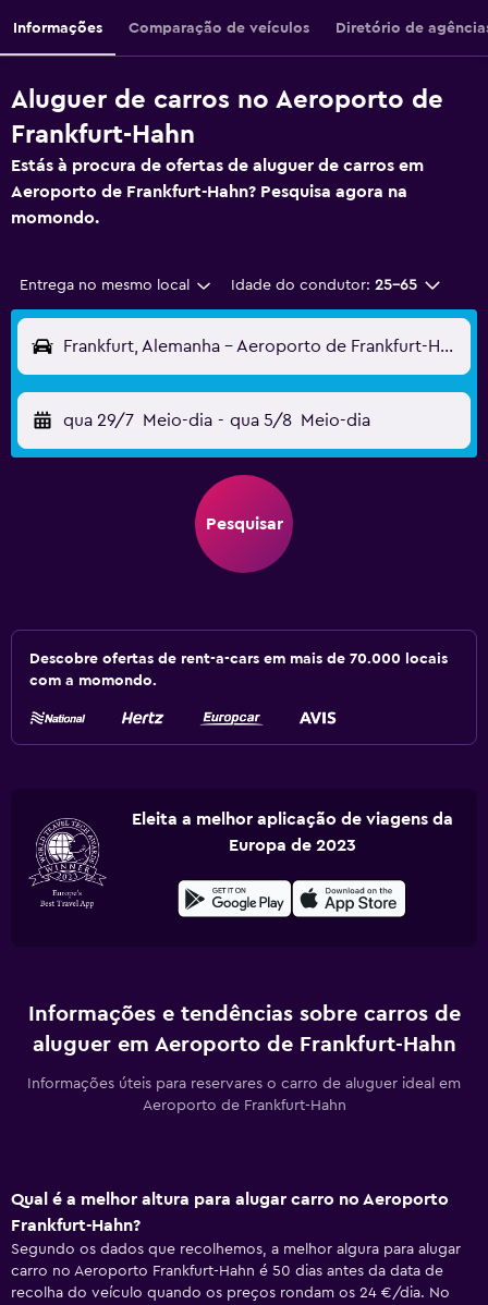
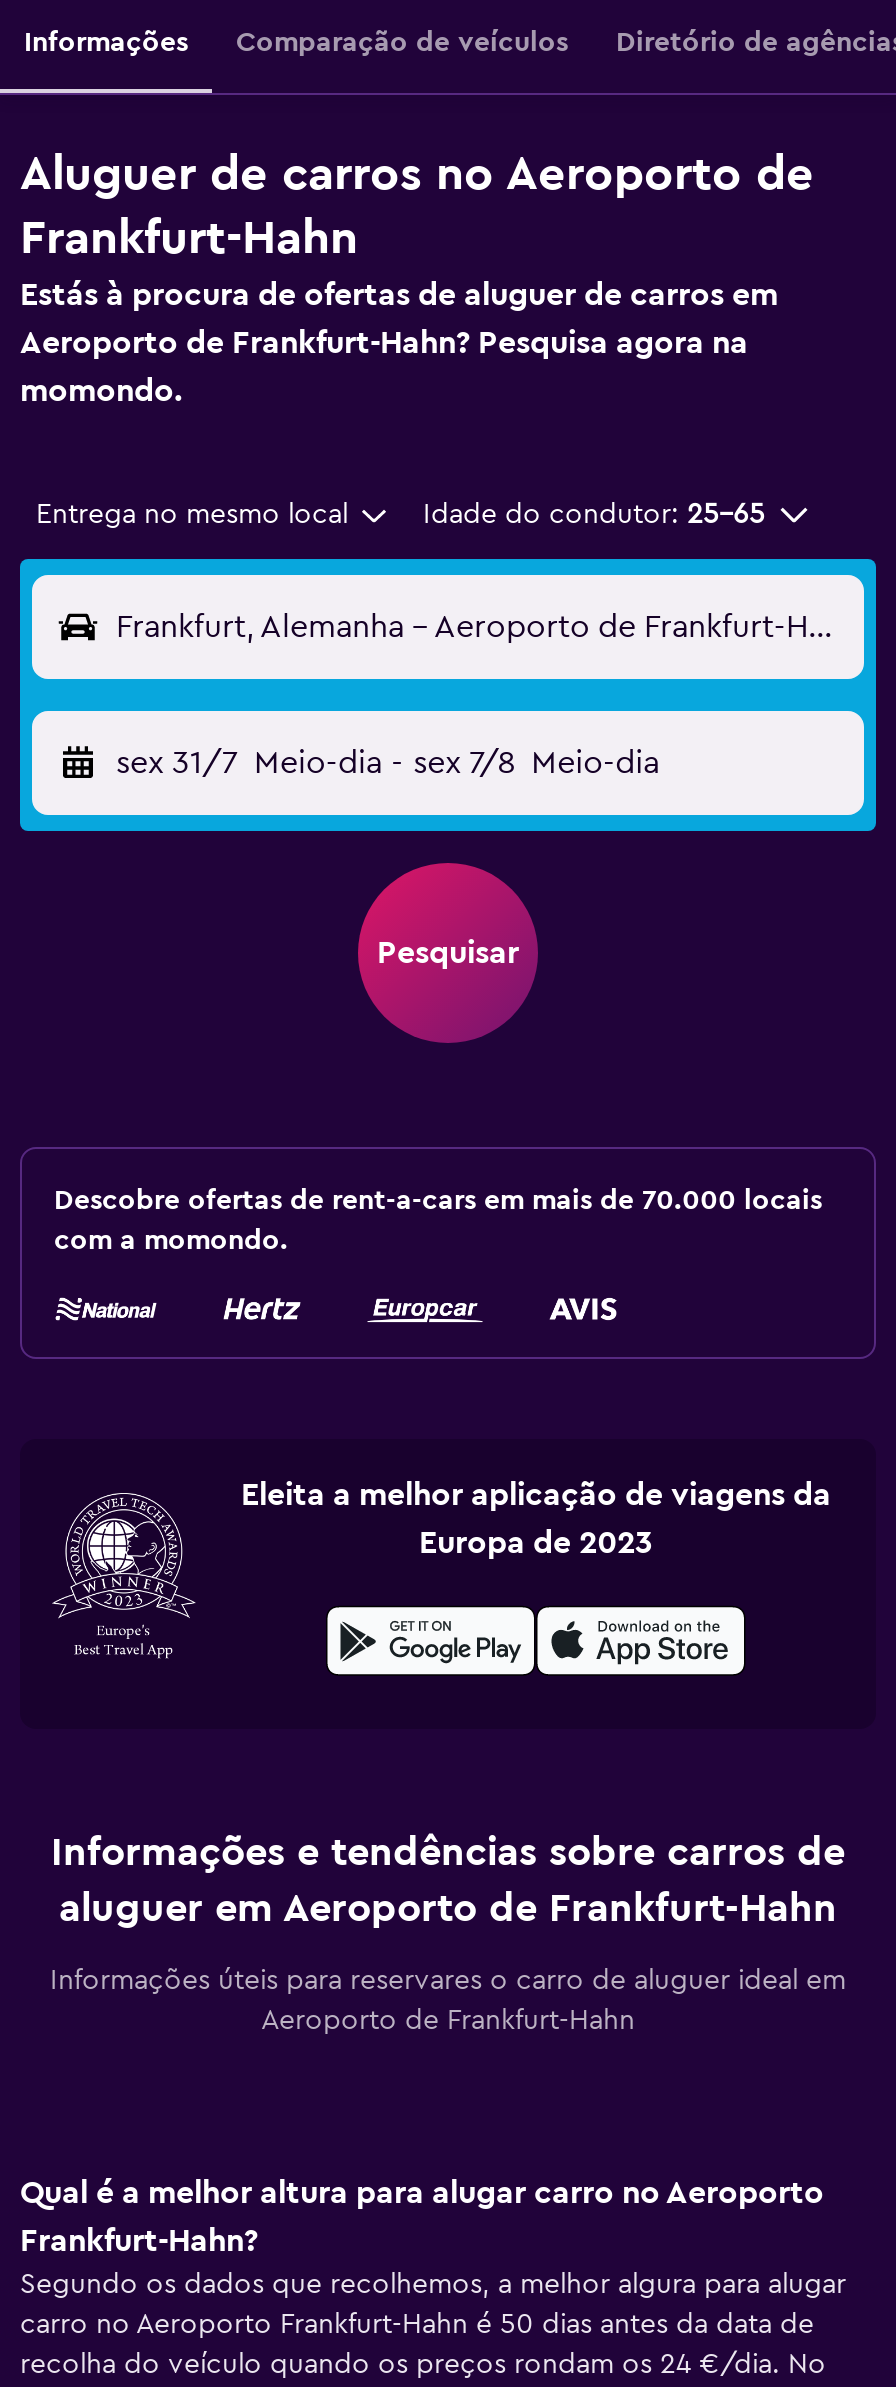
[63,412,370,429] qua 29/7 Meio-dia - qua 5/8 Meio-dia -> [116,747,659,779] sex 31/7 Meio-dia - sex 7/8 Meio-dia

